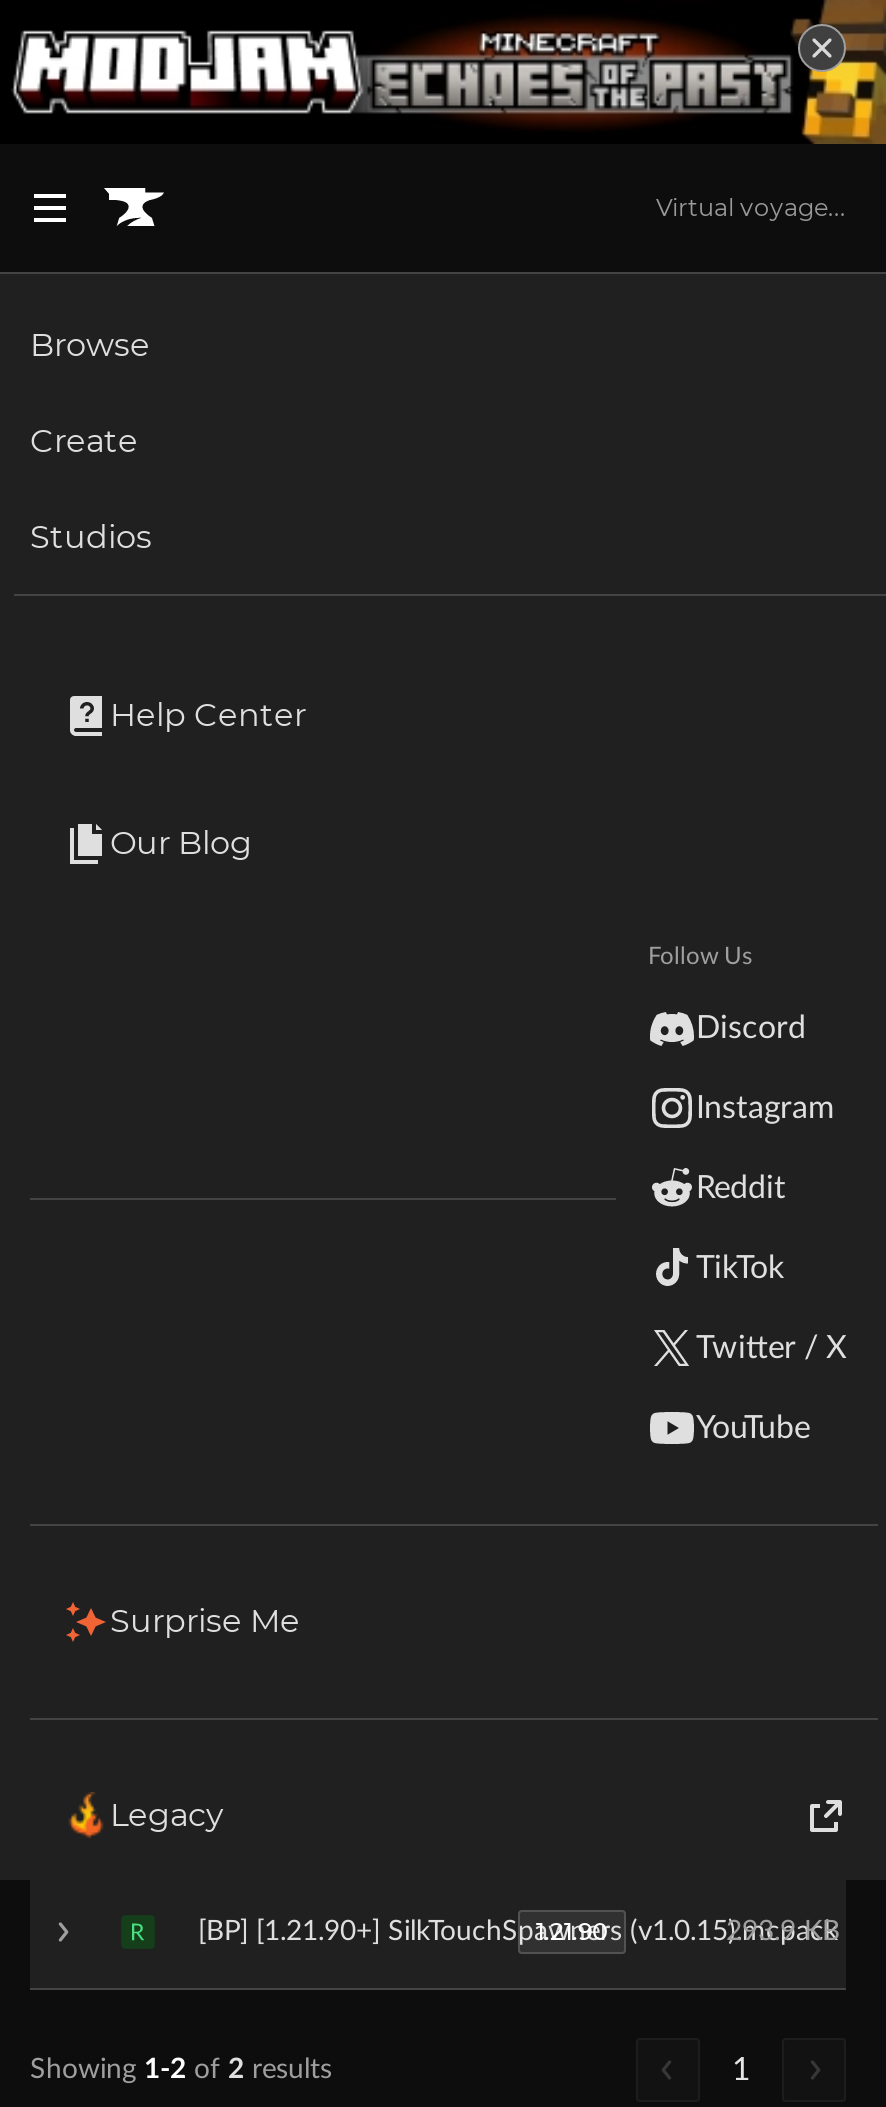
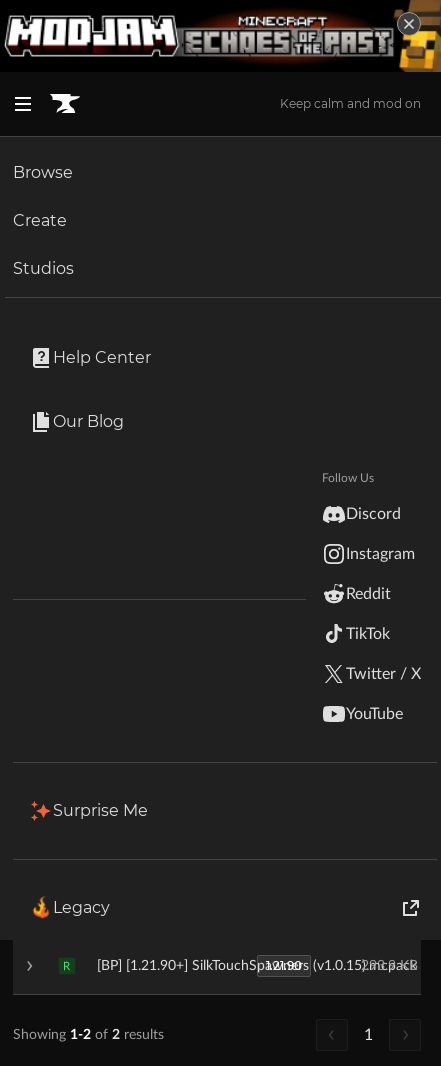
[656,191,846,221] Virtual voyage... -> [280,96,421,111] Keep calm and mod on

